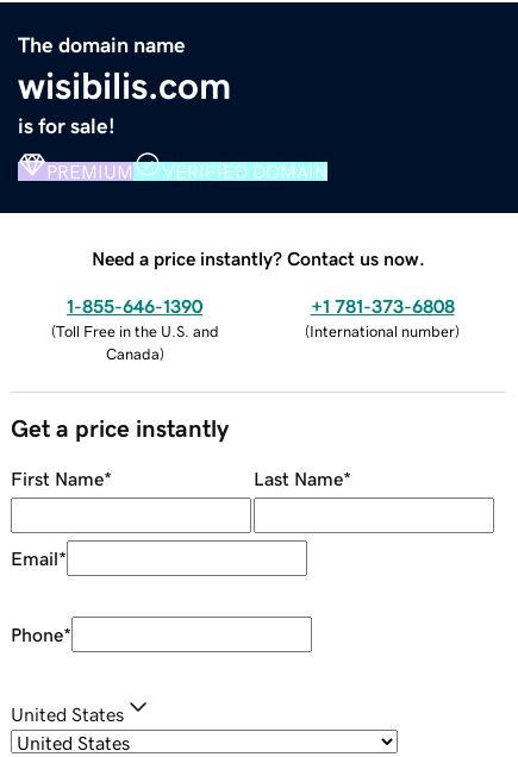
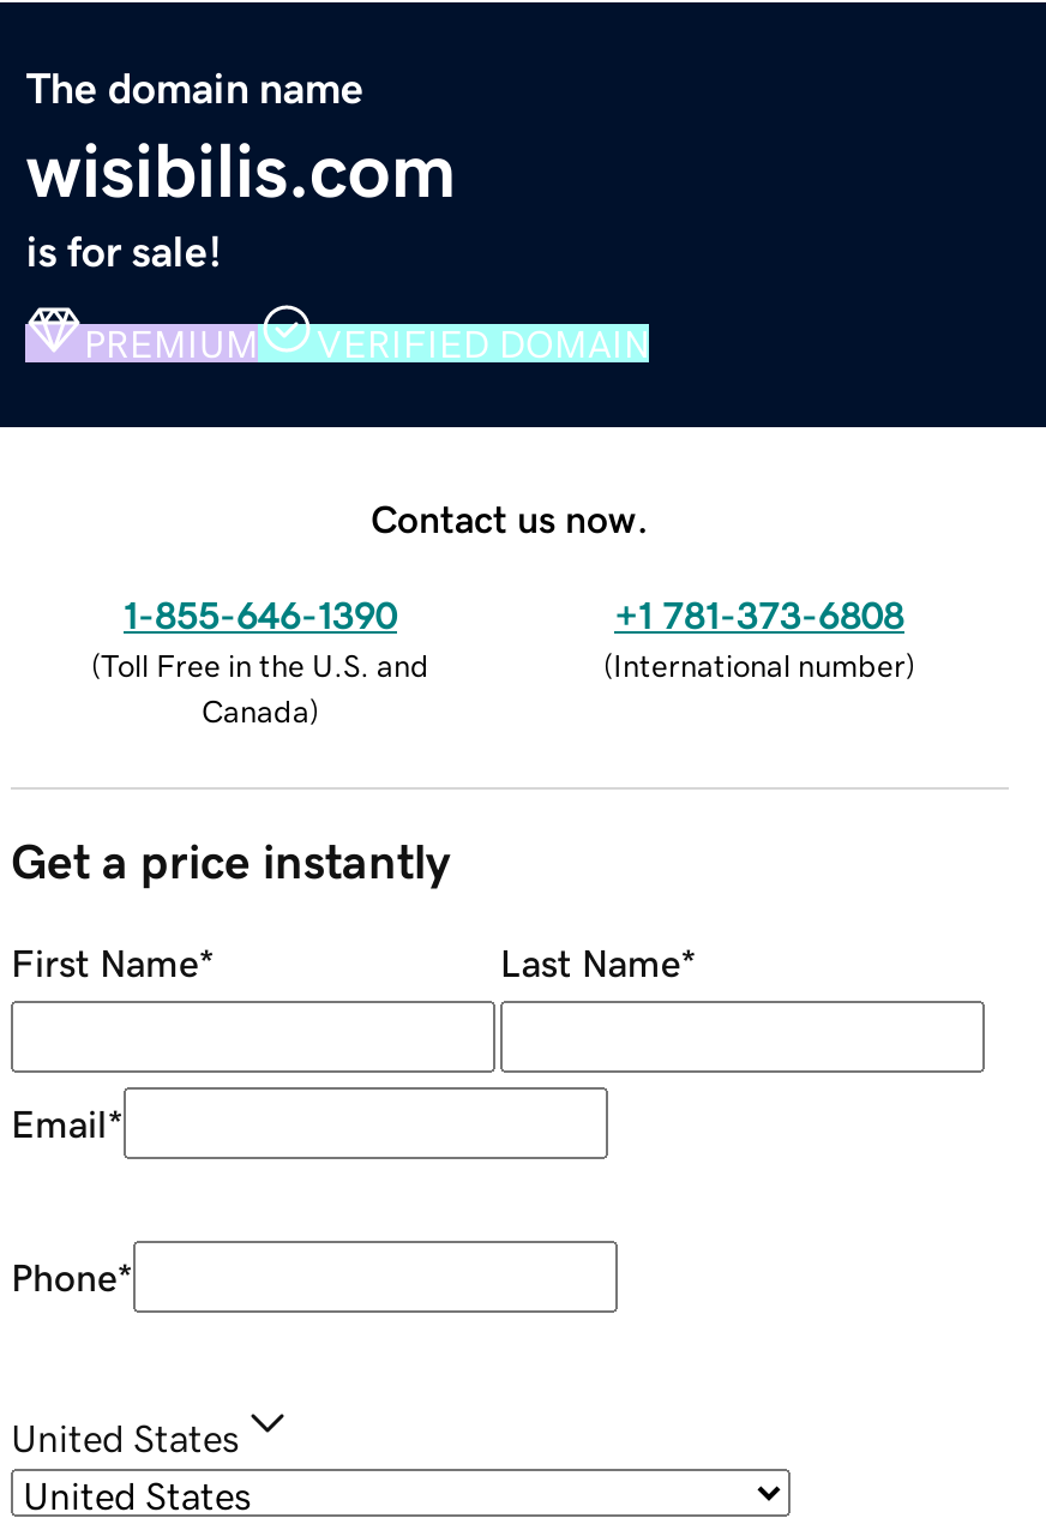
[92,248,425,267] Need a price instantly? Contact us now. -> [371,498,649,537] Contact us now.

